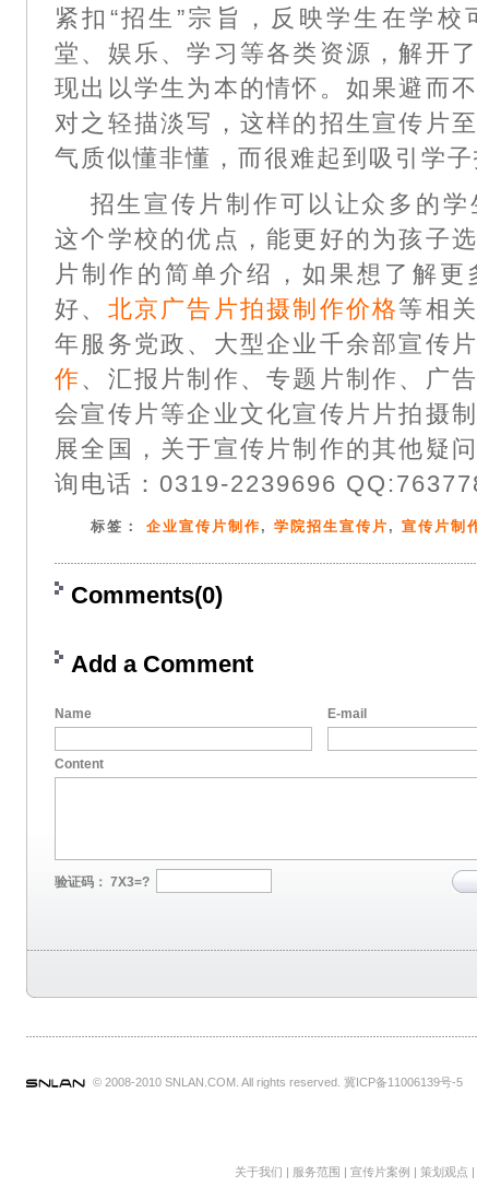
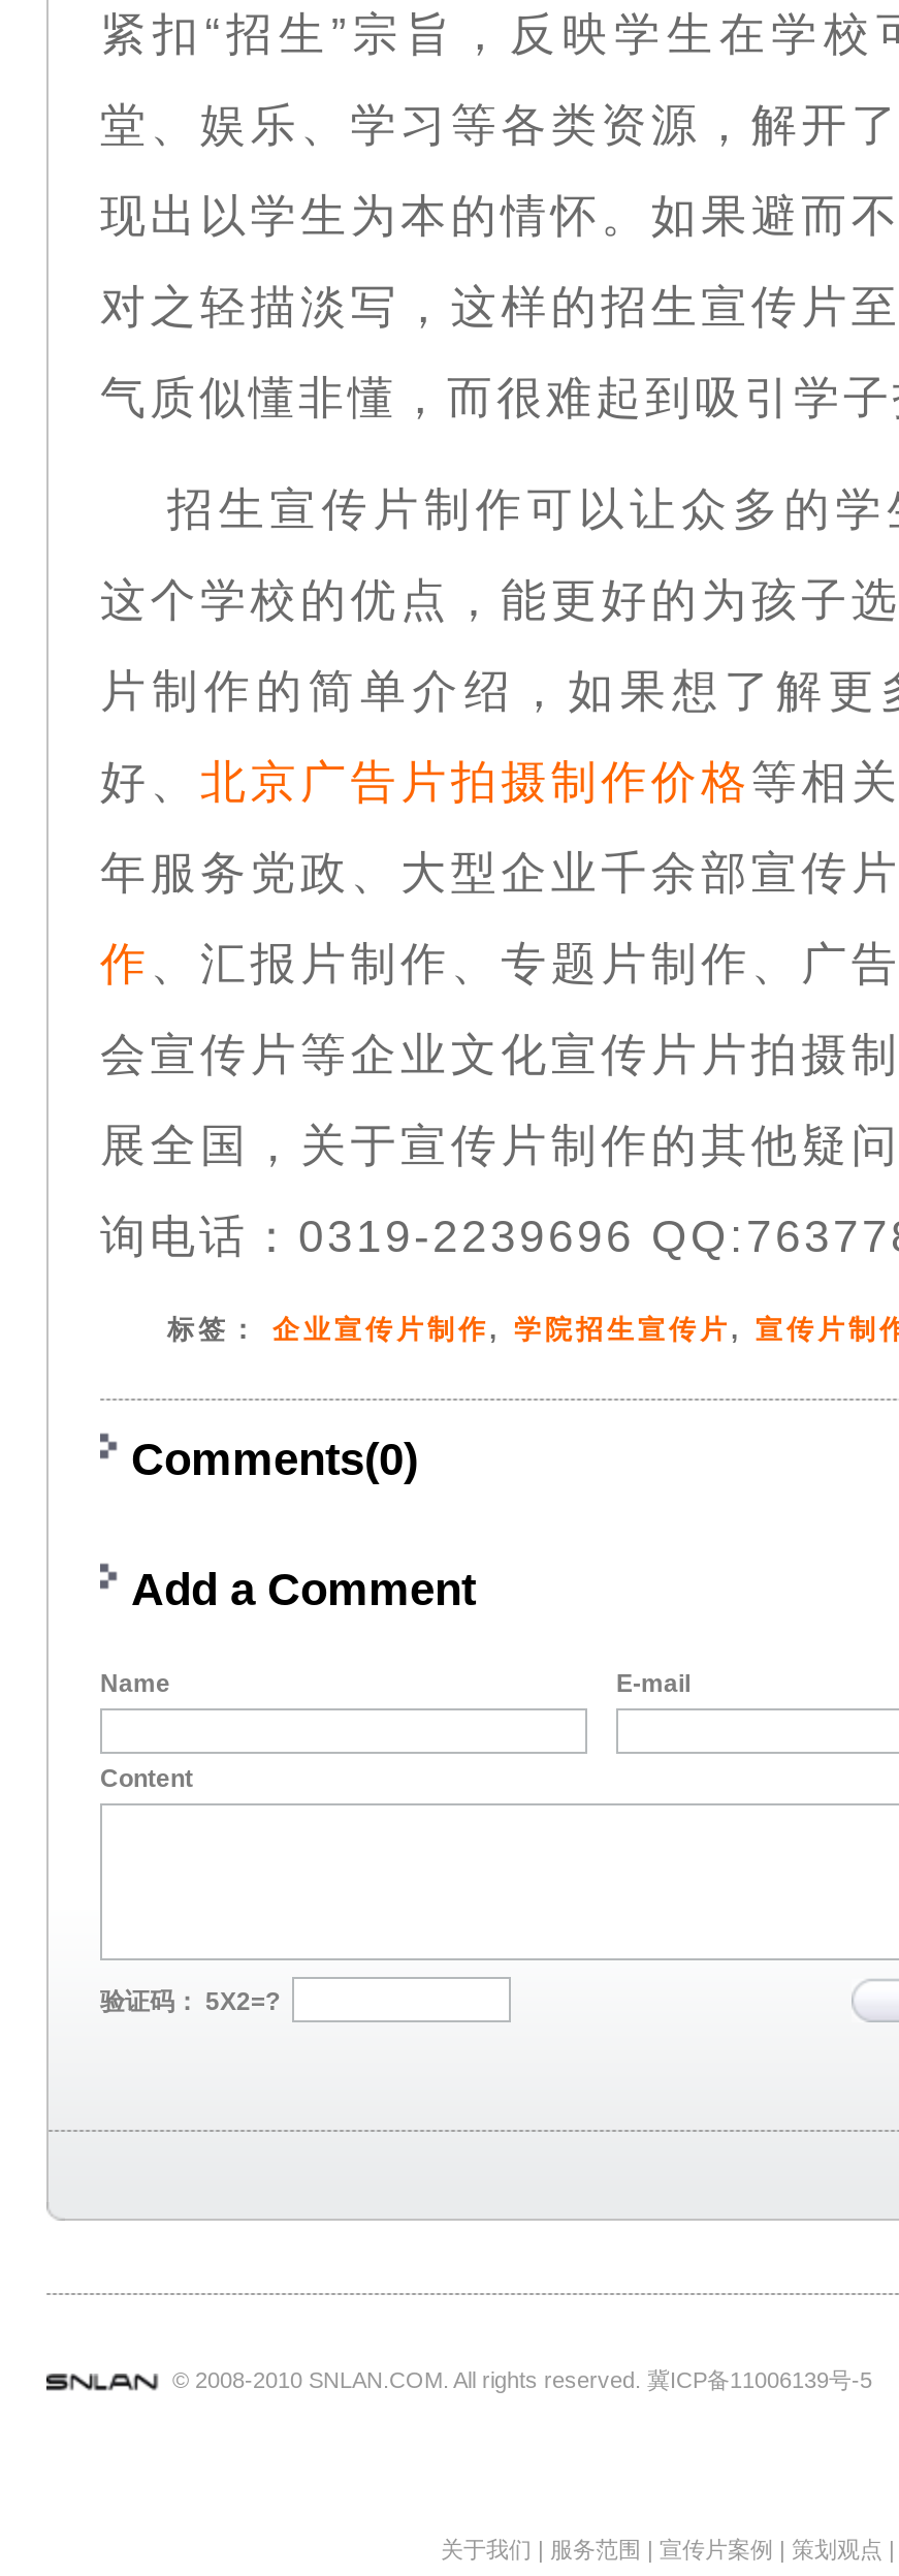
[55,874,150,890] 验证码： 7X3=? -> [100,1987,280,2016] 验证码： 5X2=?

